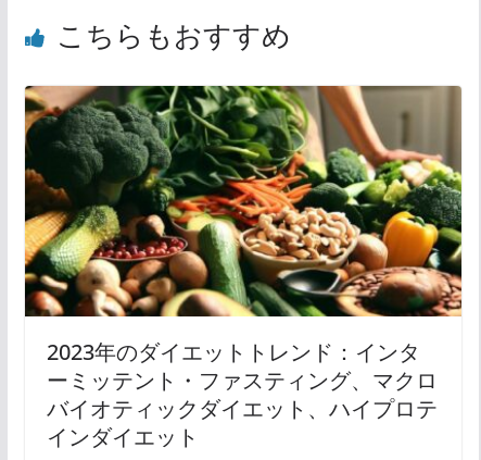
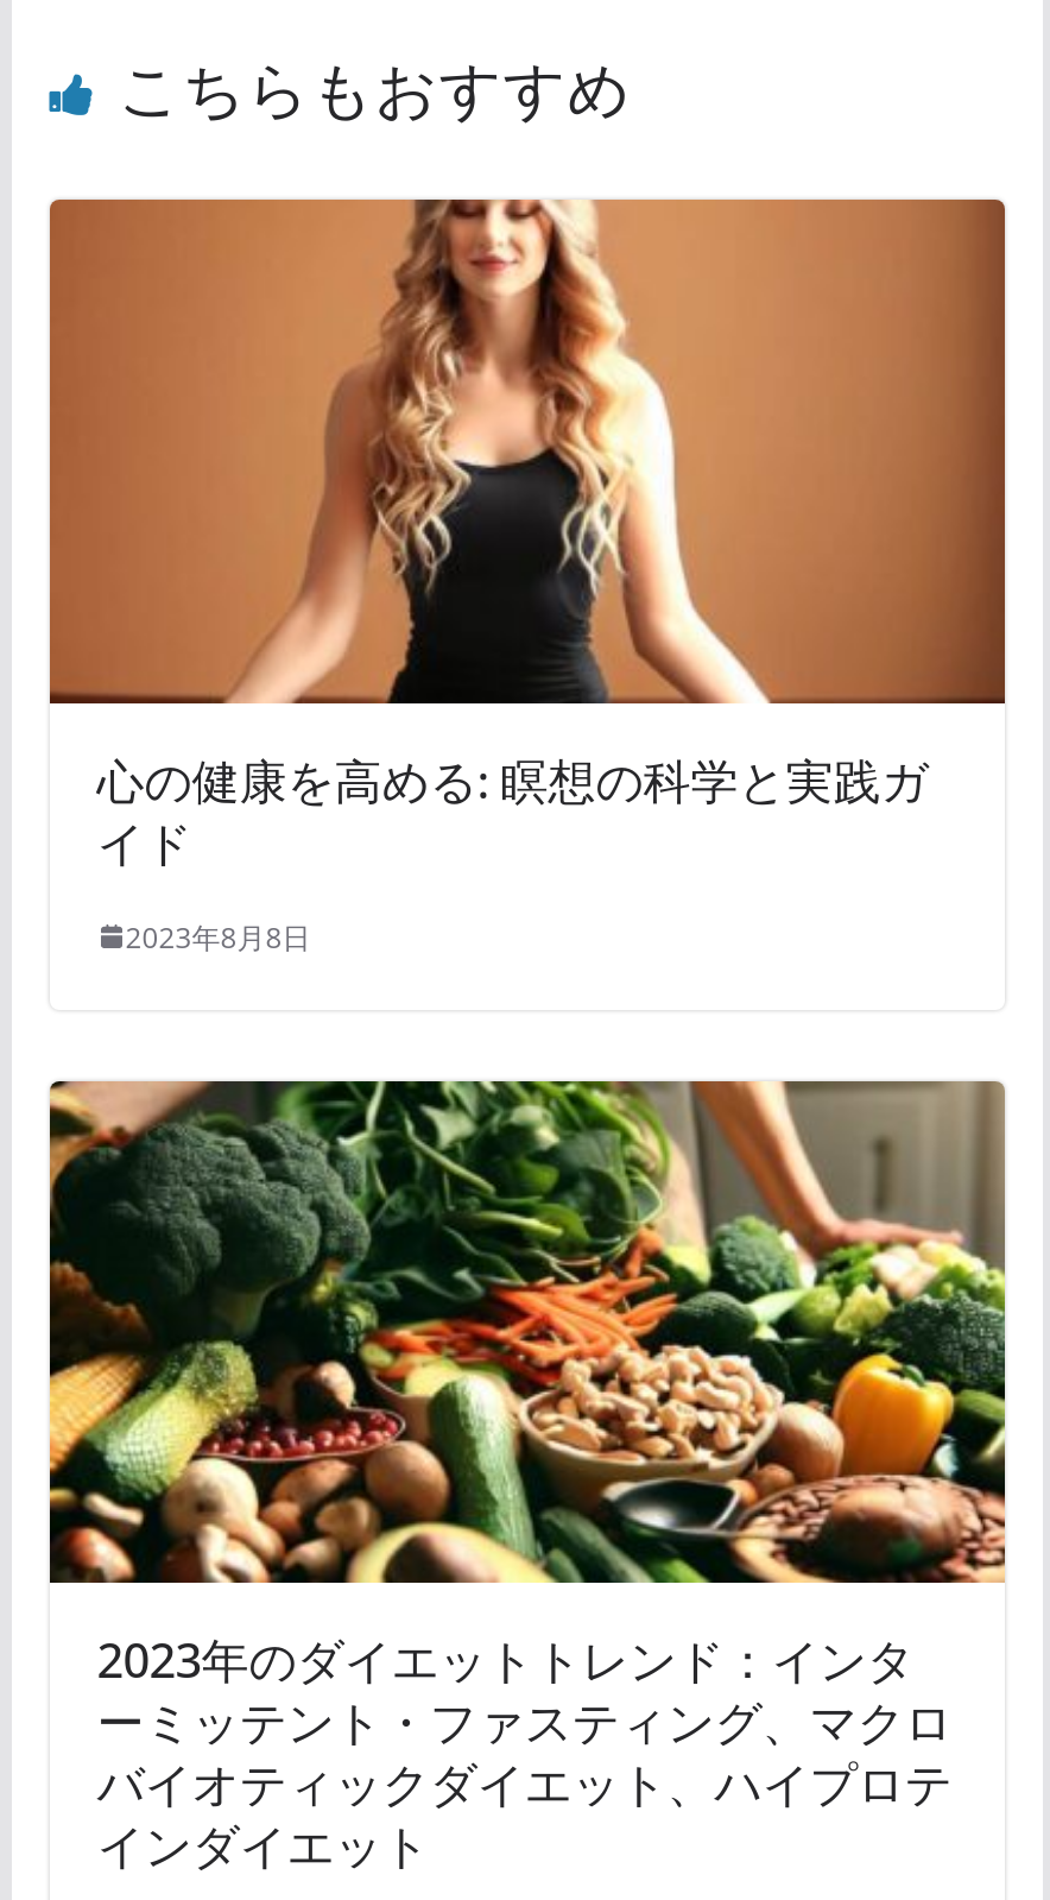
none -> [48,197,1007,957] [image] | 心の健康を高める: 瞑想の科学と実践ガ | イド | 2023年8月8日

